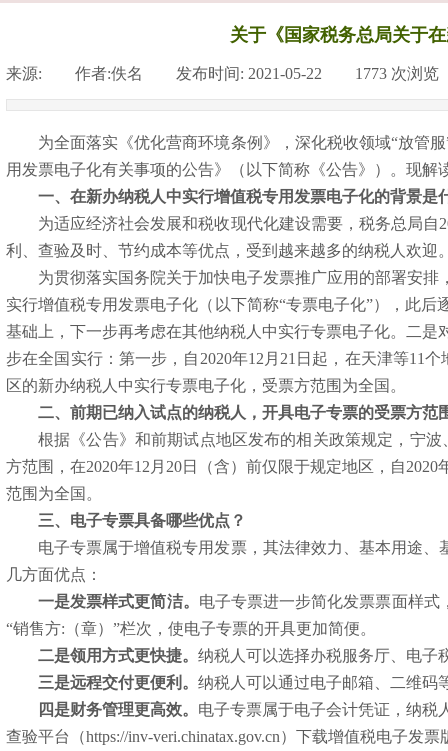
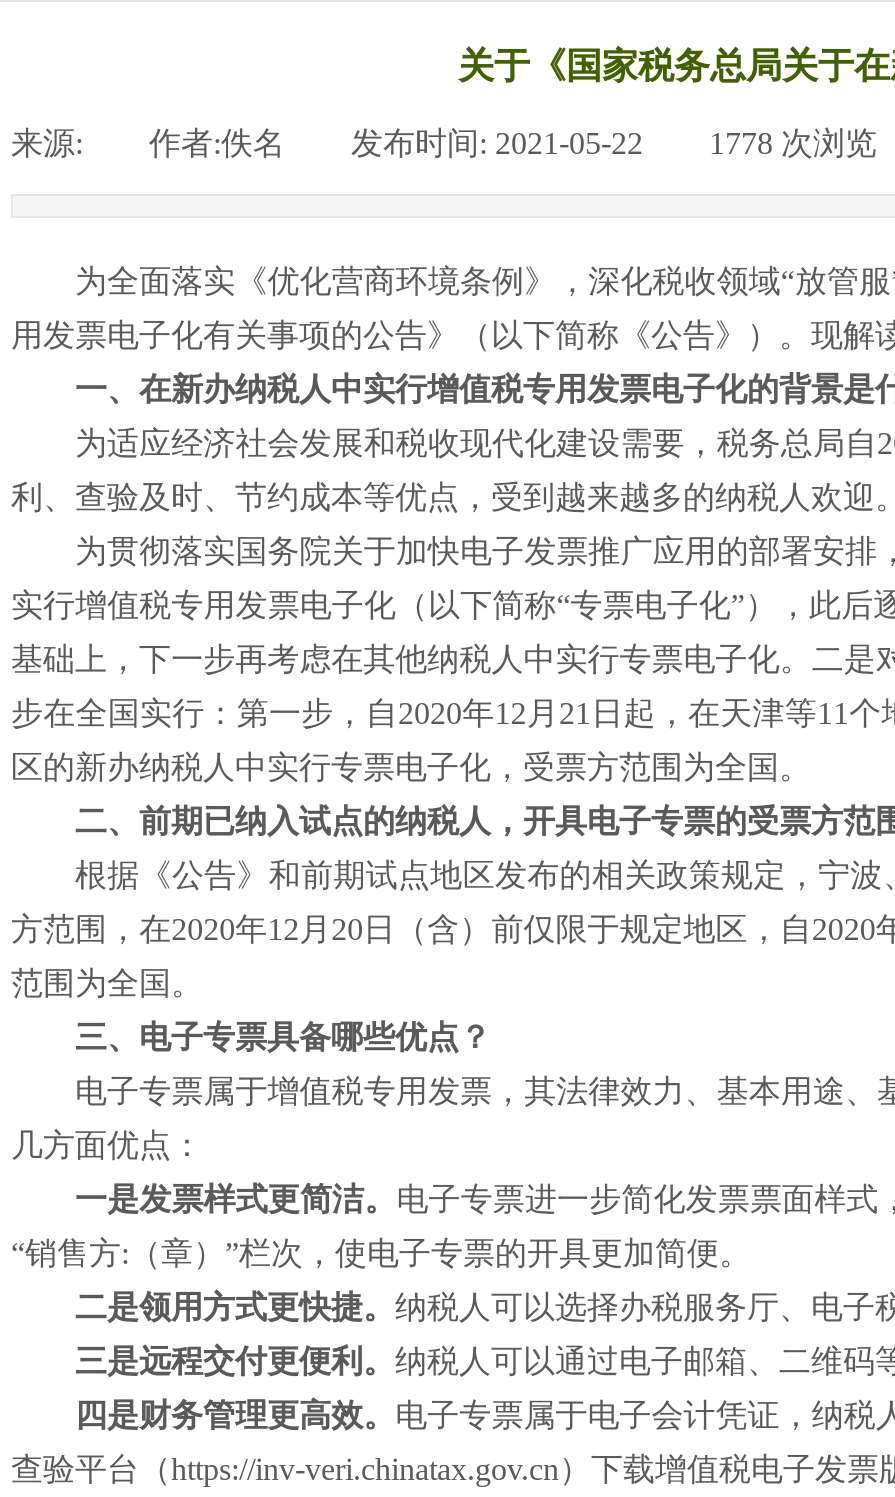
[355,65,439,82] 1773次浏览 -> [709,126,877,160] 1778次浏览

